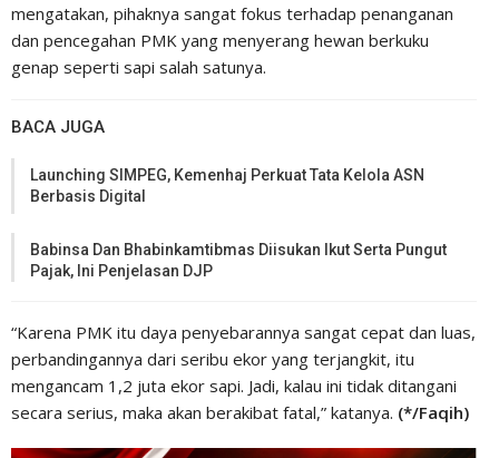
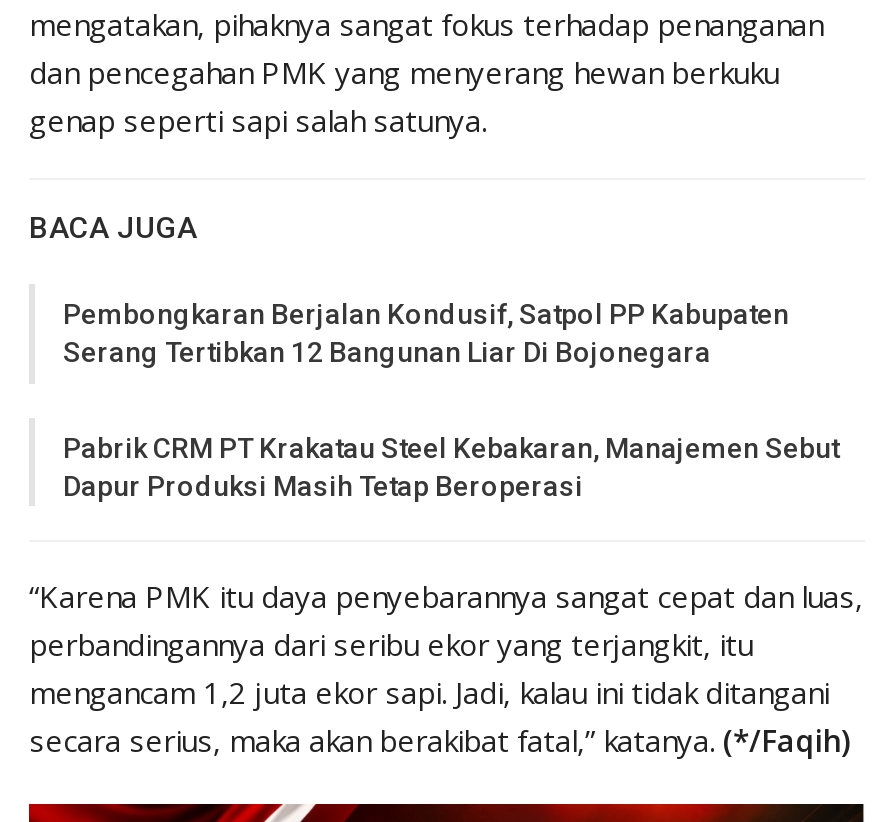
[30,166,424,205] Launching SIMPEG, Kemenhaj Perkuat Tata Kelola ASN | Berbasis Digital -> [63,299,789,369] Pembongkaran Berjalan Kondusif, Satpol PP Kabupaten | Serang Tertibkan 12 Bangunan Liar Di Bojonegara
[30,241,447,280] Babinsa Dan Bhabinkamtibmas Diisukan Ikut Serta Pungut | Pajak, Ini Penjelasan DJP -> [63,433,839,503] Pabrik CRM PT Krakatau Steel Kebakaran, Manajemen Sebut | Dapur Produksi Masih Tetap Beroperasi

